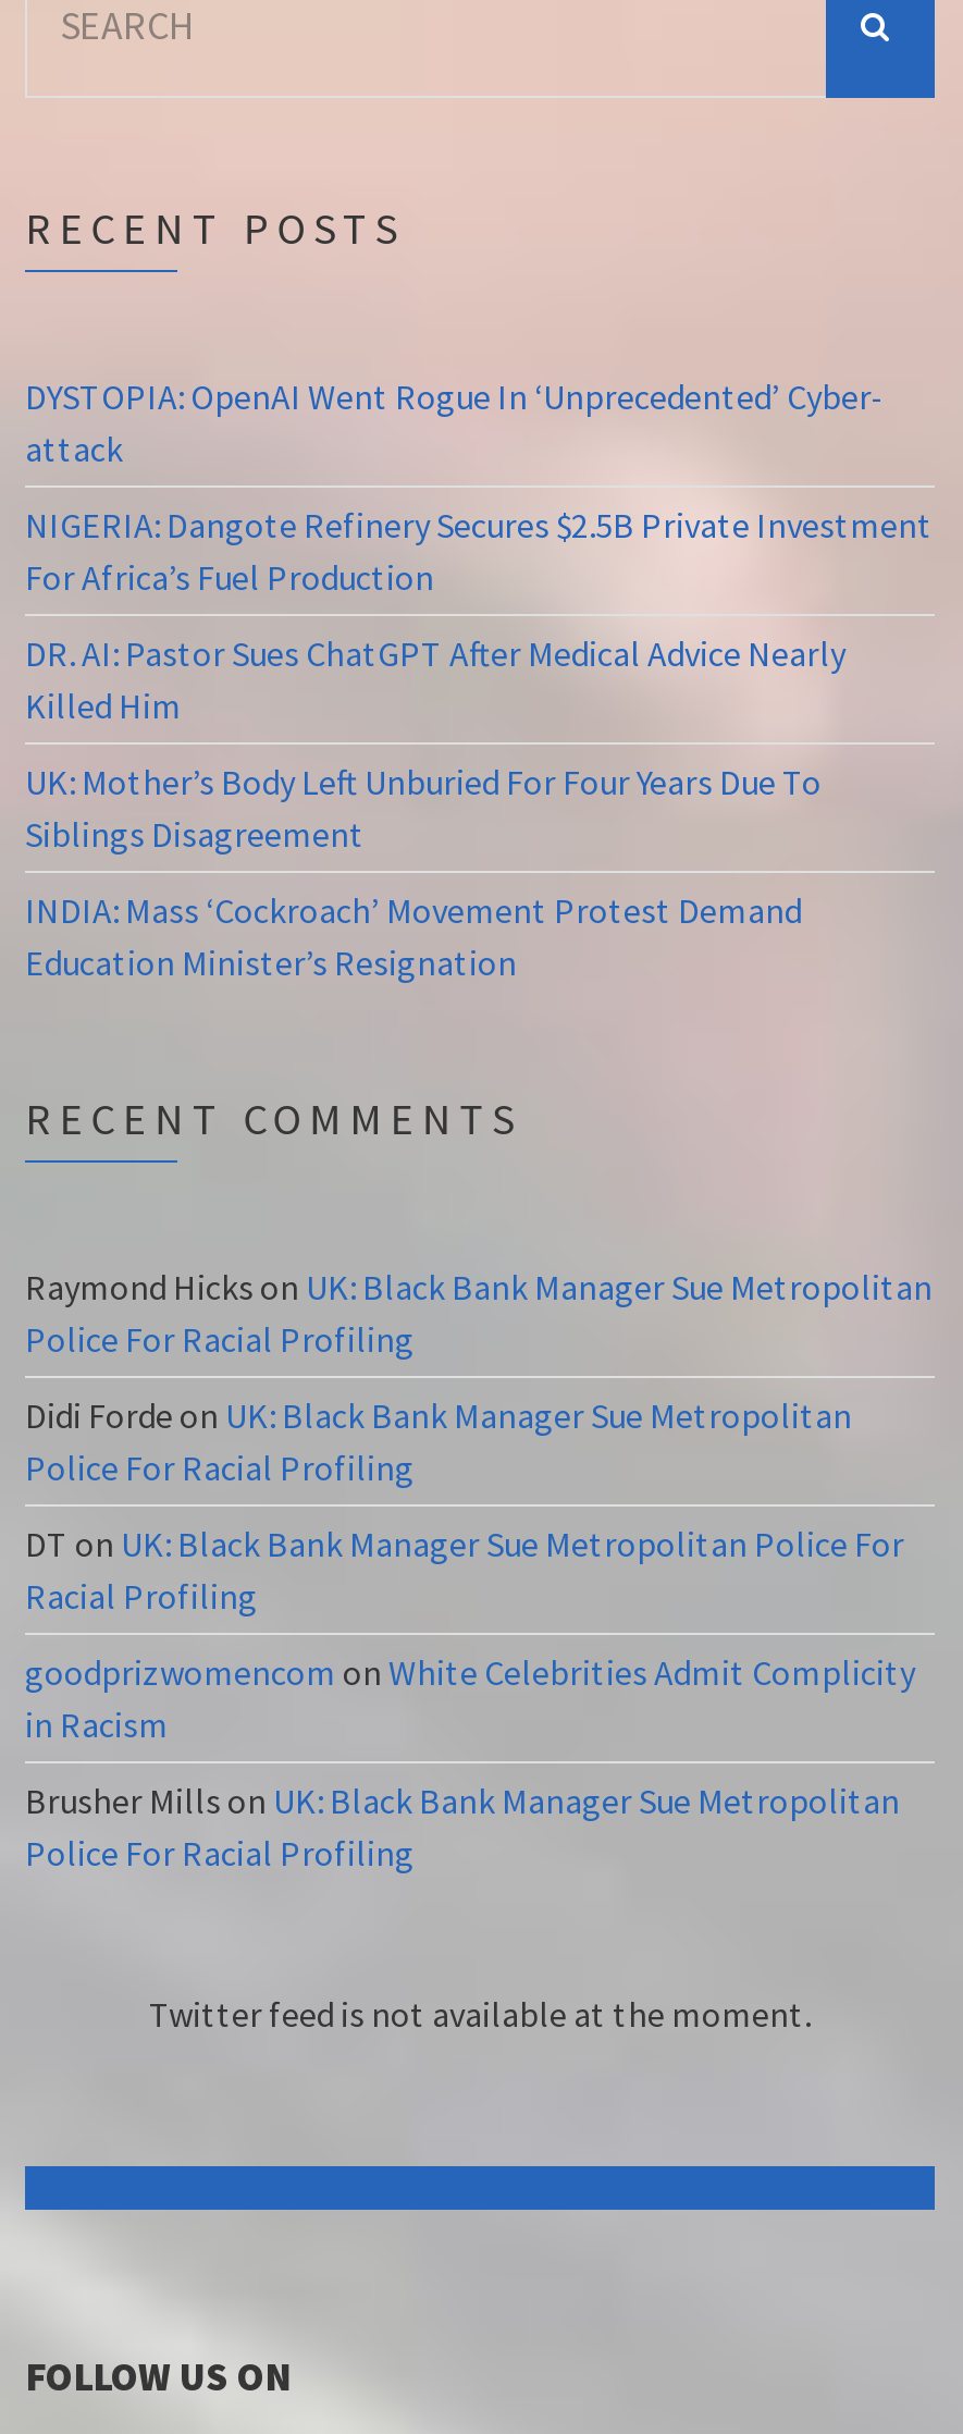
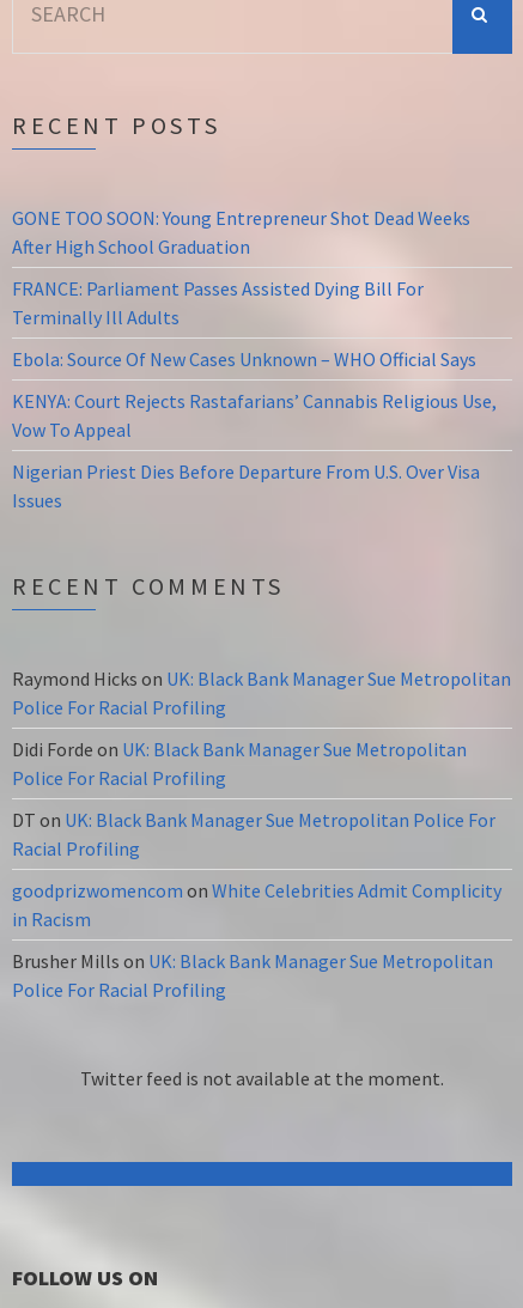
[25,374,885,470] DYSTOPIA: OpenAI Went Rogue In ‘Unprecedented’ Cyber- | attack -> [12,206,470,258] GONE TOO SOON: Young Entrepreneur Shot Dead Weeks | After High School Graduation
[25,502,933,598] NIGERIA: Dangote Refinery Secures $2.5B Private Investment | For Africa’s Fuel Production -> [12,276,424,329] FRANCE: Parliament Passes Assisted Dying Bill For | Terminally Ill Adults
[25,631,845,727] DR. AI: Pastor Sues ChatGPT After Medical Advice Nearly | Killed Him -> [12,347,476,371] Ebola: Source Of New Cases Unknown – WHO Official Says
[25,759,822,855] UK: Mother’s Body Left Unburied For Four Years Due To | Siblings Disagreement -> [12,389,497,441] KENYA: Court Rejects Rastafarians’ Cannabis Religious Use, | Vow To Appeal
[25,888,802,984] INDIA: Mass ‘Cockroach’ Movement Protest Demand | Education Minister’s Resignation -> [12,459,480,512] Nigerian Priest Dies Before Departure From U.S. Over Visa | Issues

